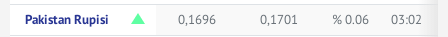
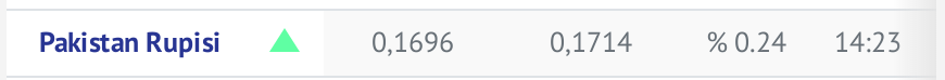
[260,11,298,28] 0,1701 -> [550,24,632,61] 0,1714
[332,11,369,28] % 0.06 -> [706,24,786,61] % 0.24
[391,11,422,28] 03:02 -> [834,24,902,61] 14:23

